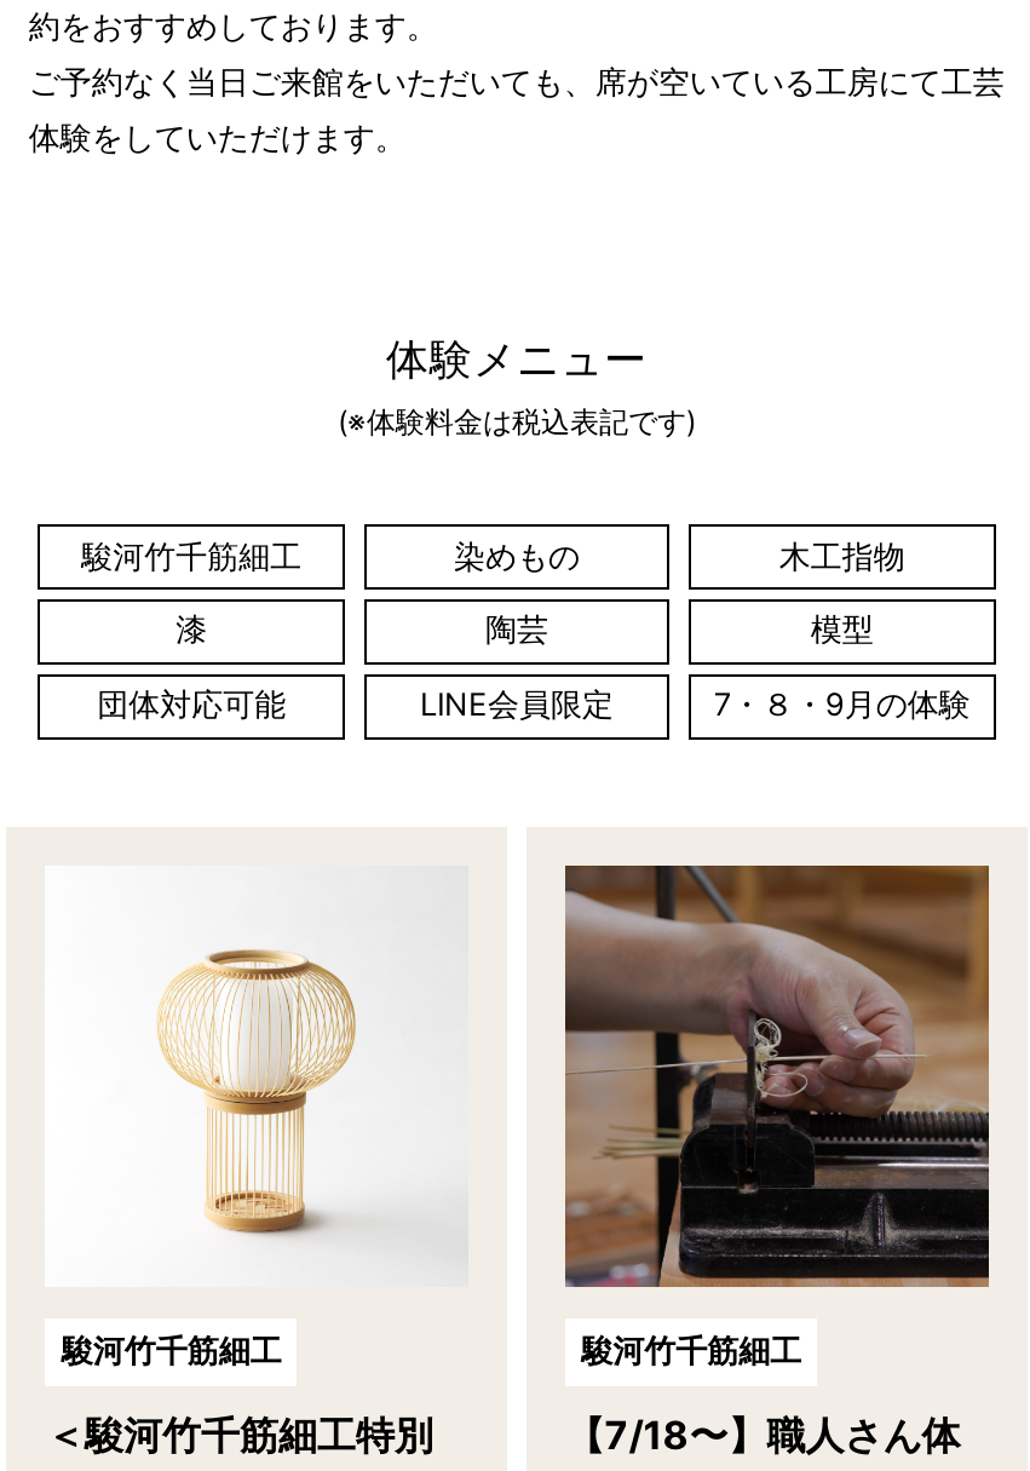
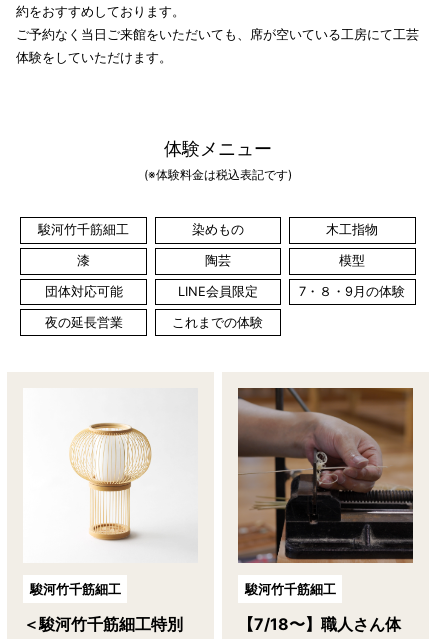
none -> [45,315,263,330] 夜の延長営業 | これまでの体験

